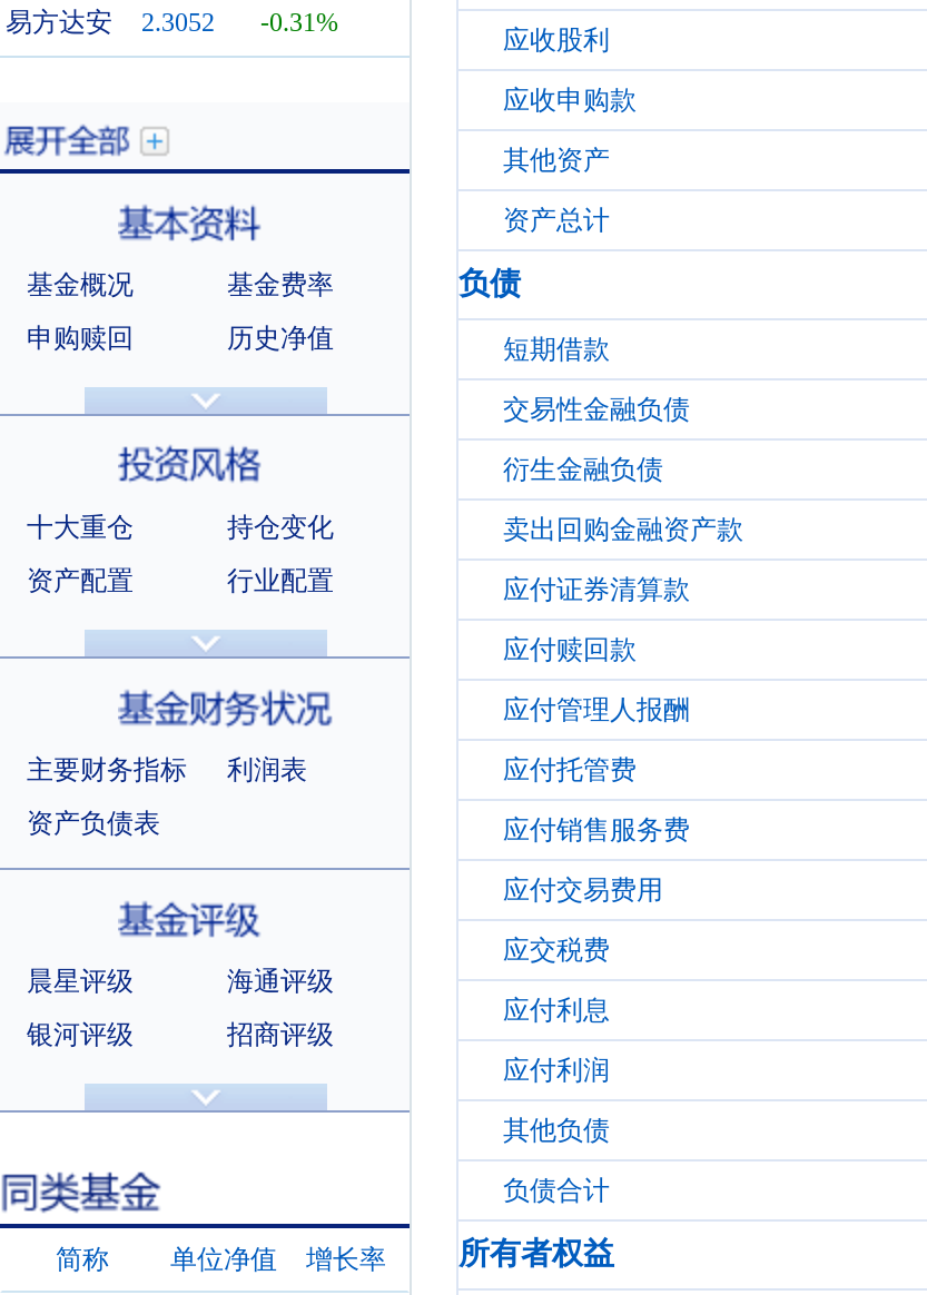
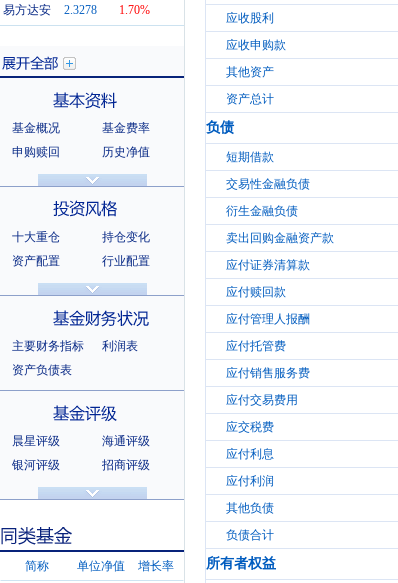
[141,7,215,38] 2.3052 -> [63,3,96,17] 2.3278
[260,7,338,38] -0.31% -> [119,3,150,17] 1.70%

